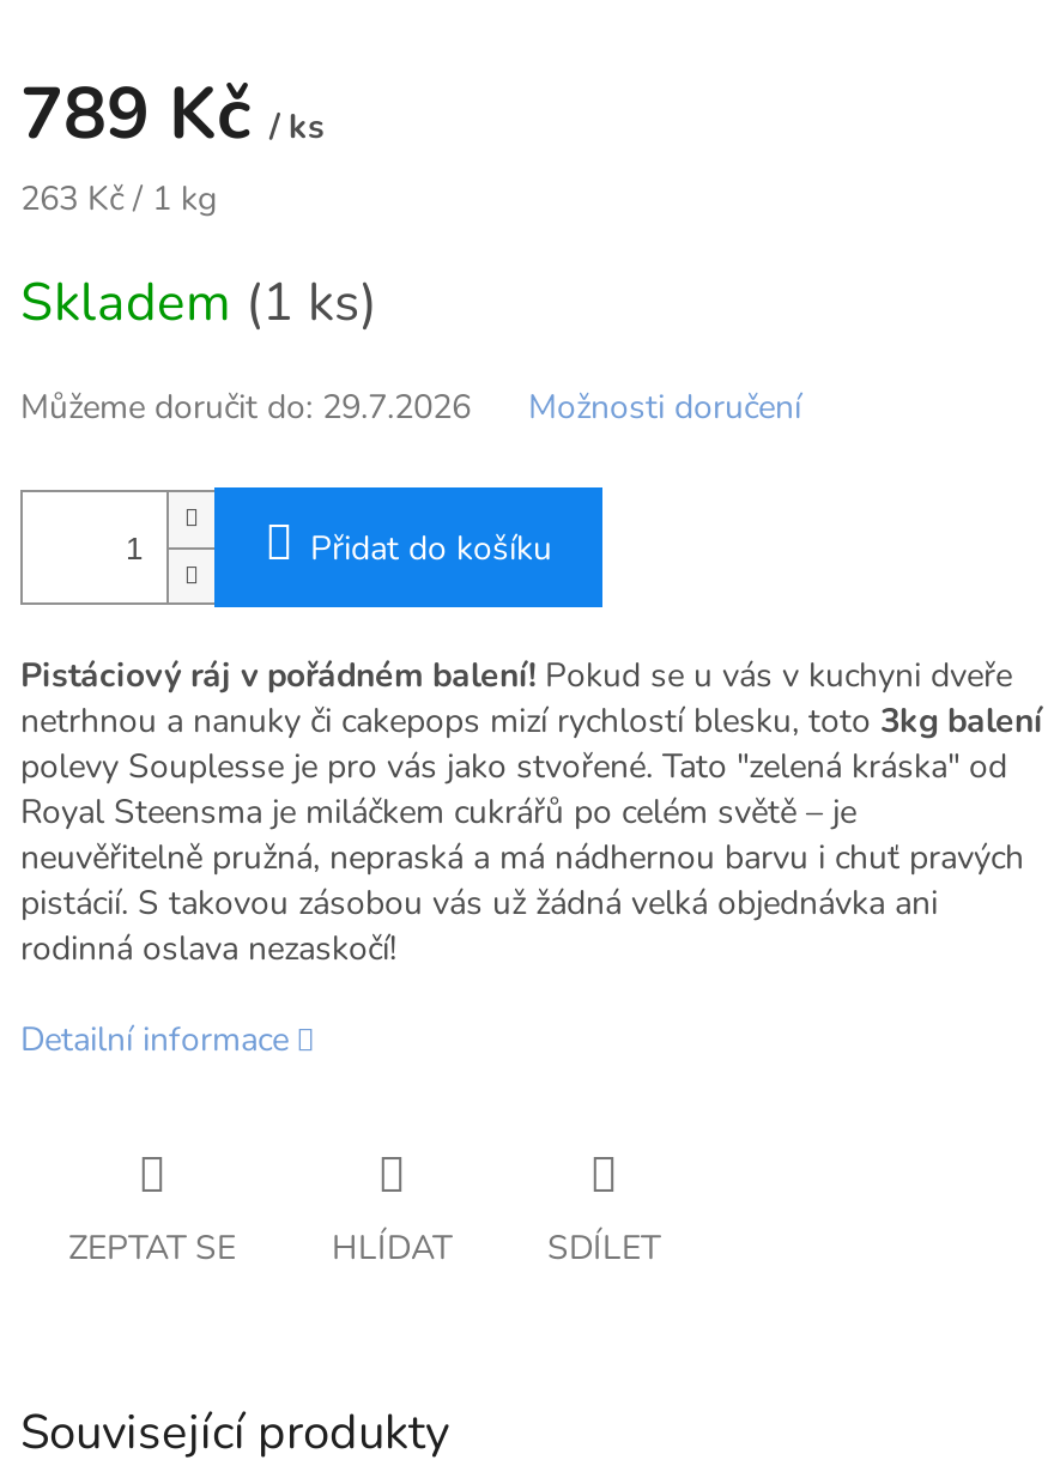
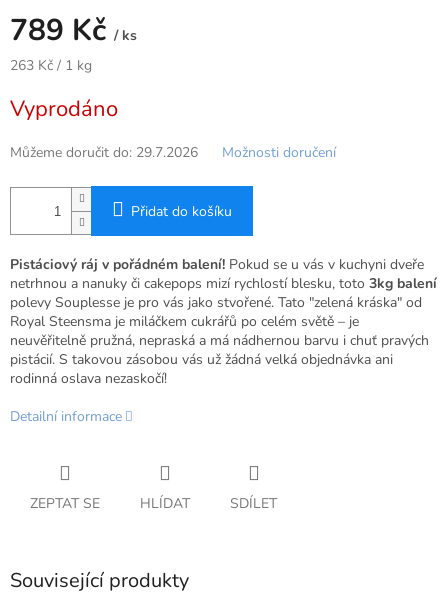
[20,268,377,340] Skladem (1 ks) -> [10,94,118,124] Vyprodáno

